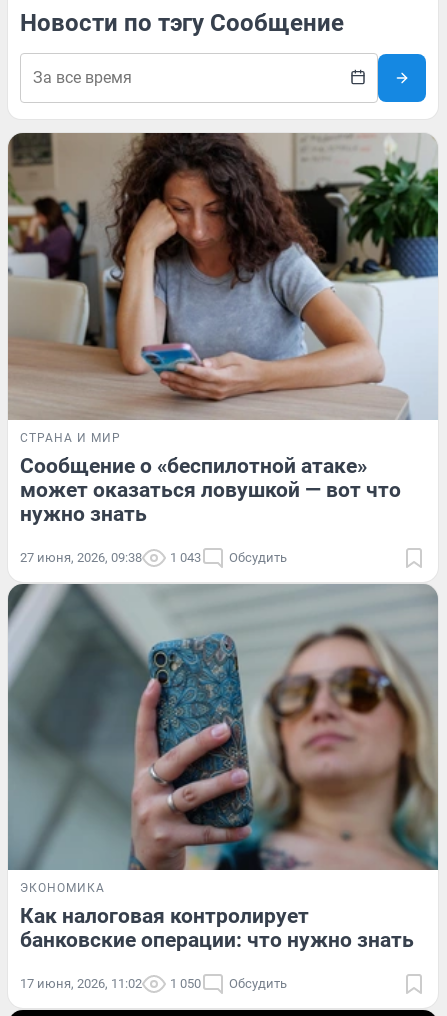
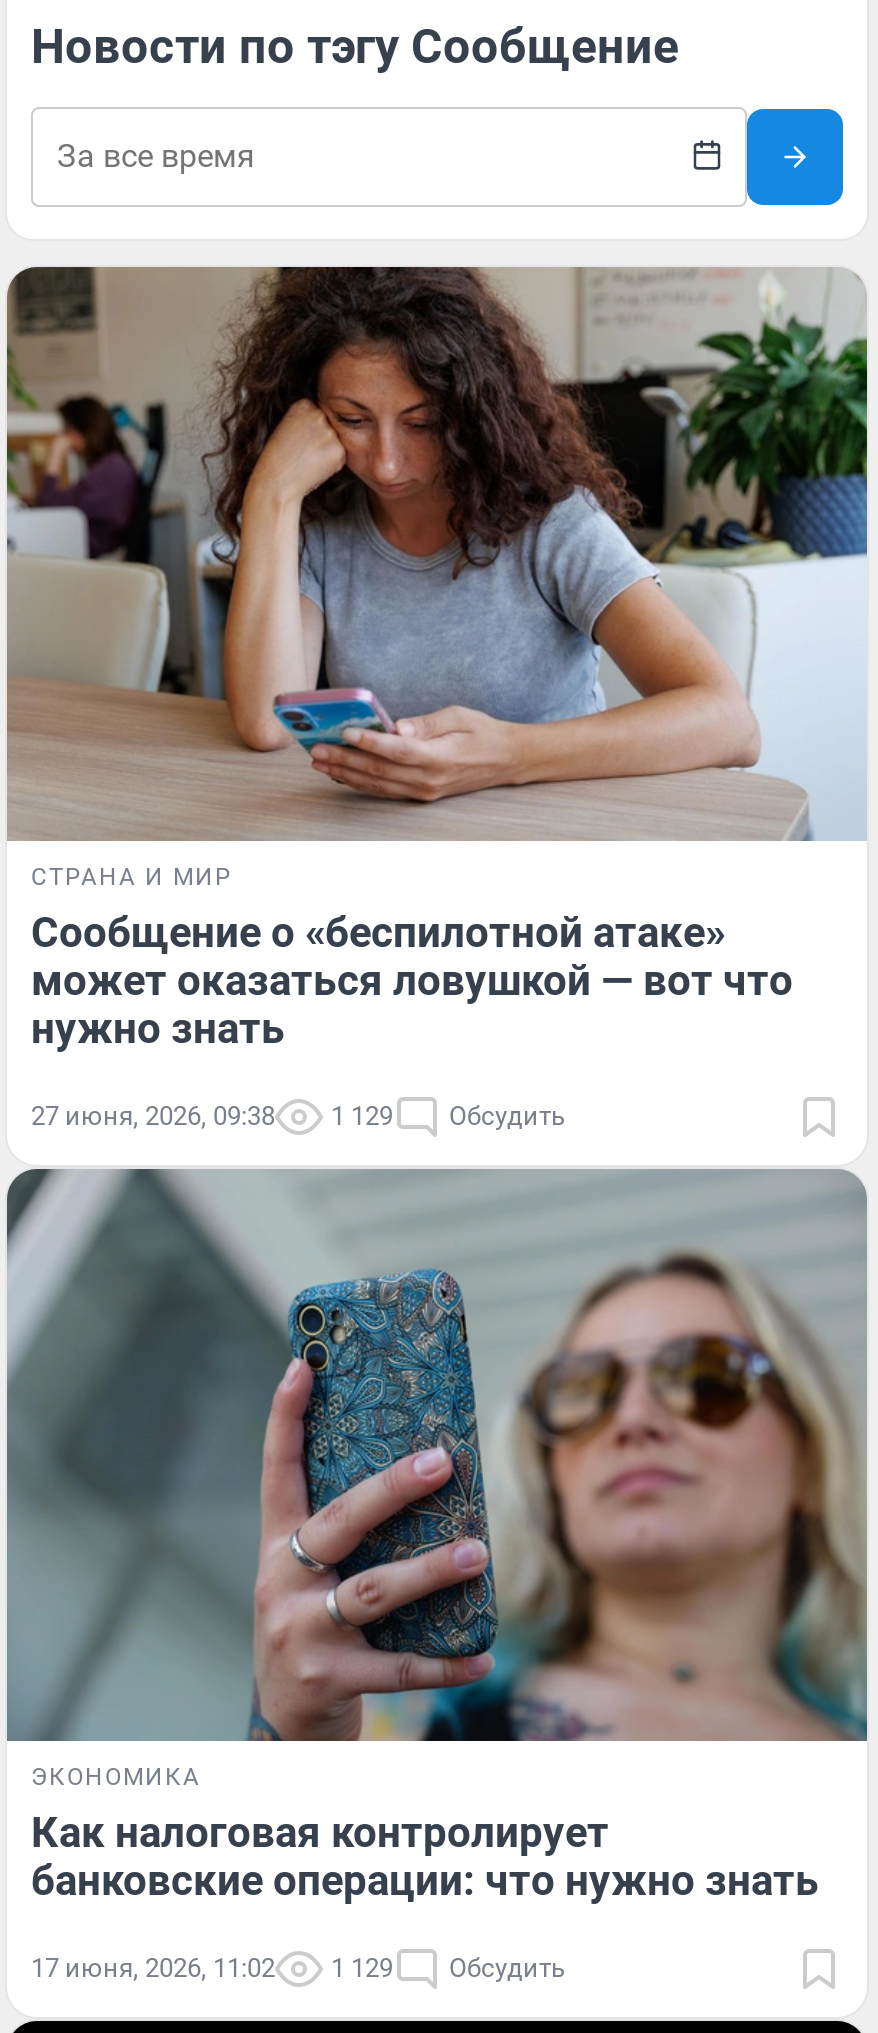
[20,550,287,565] 27 июня, 2026, 09:38 1 043 Обсудить -> [31,1100,565,1130] 27 июня, 2026, 09:38 1 129 Обсудить
[20,976,287,991] 17 июня, 2026, 11:02 1 050 Обсудить -> [31,1954,565,1984] 17 июня, 2026, 11:02 1 129 Обсудить

